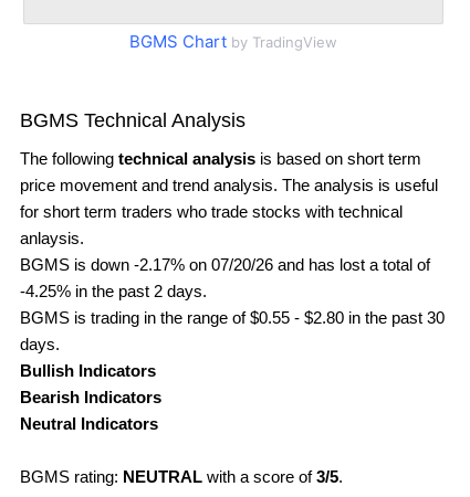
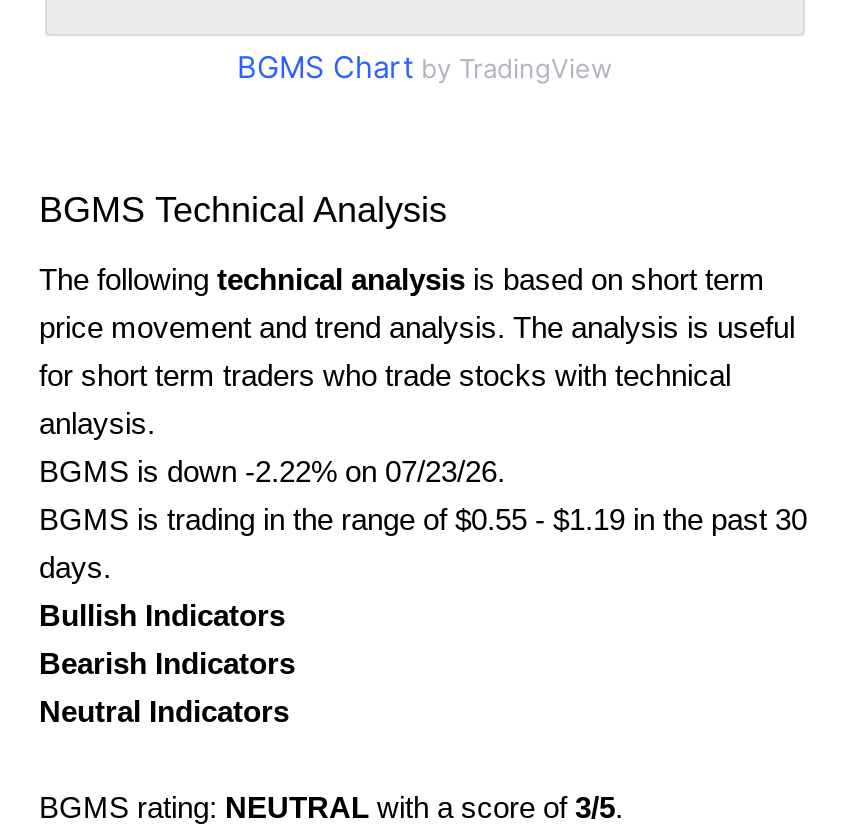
[20,255,445,327] BGMS is down -2.17% on 07/20/26 and has lost a total of | -4.25% in the past 2 days. | BGMS is trading in the range of $0.55 - $2.80 in the past 30 -> [39,453,807,535] BGMS is down -2.22% on 07/23/26. | BGMS is trading in the range of $0.55 - $1.19 in the past 30

